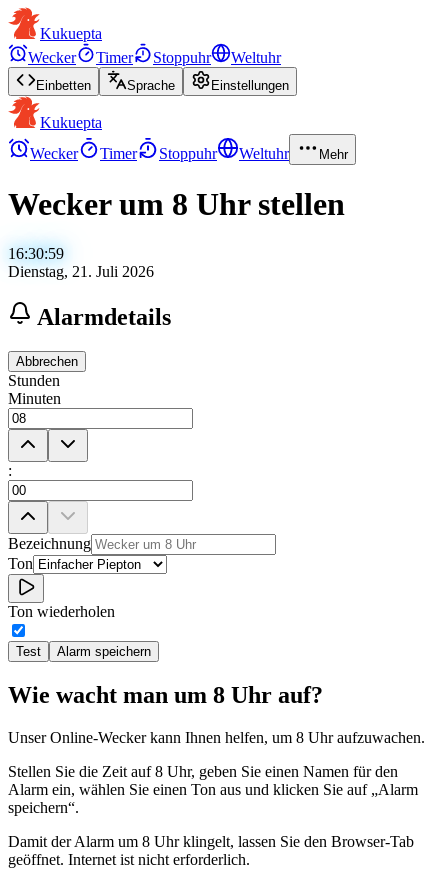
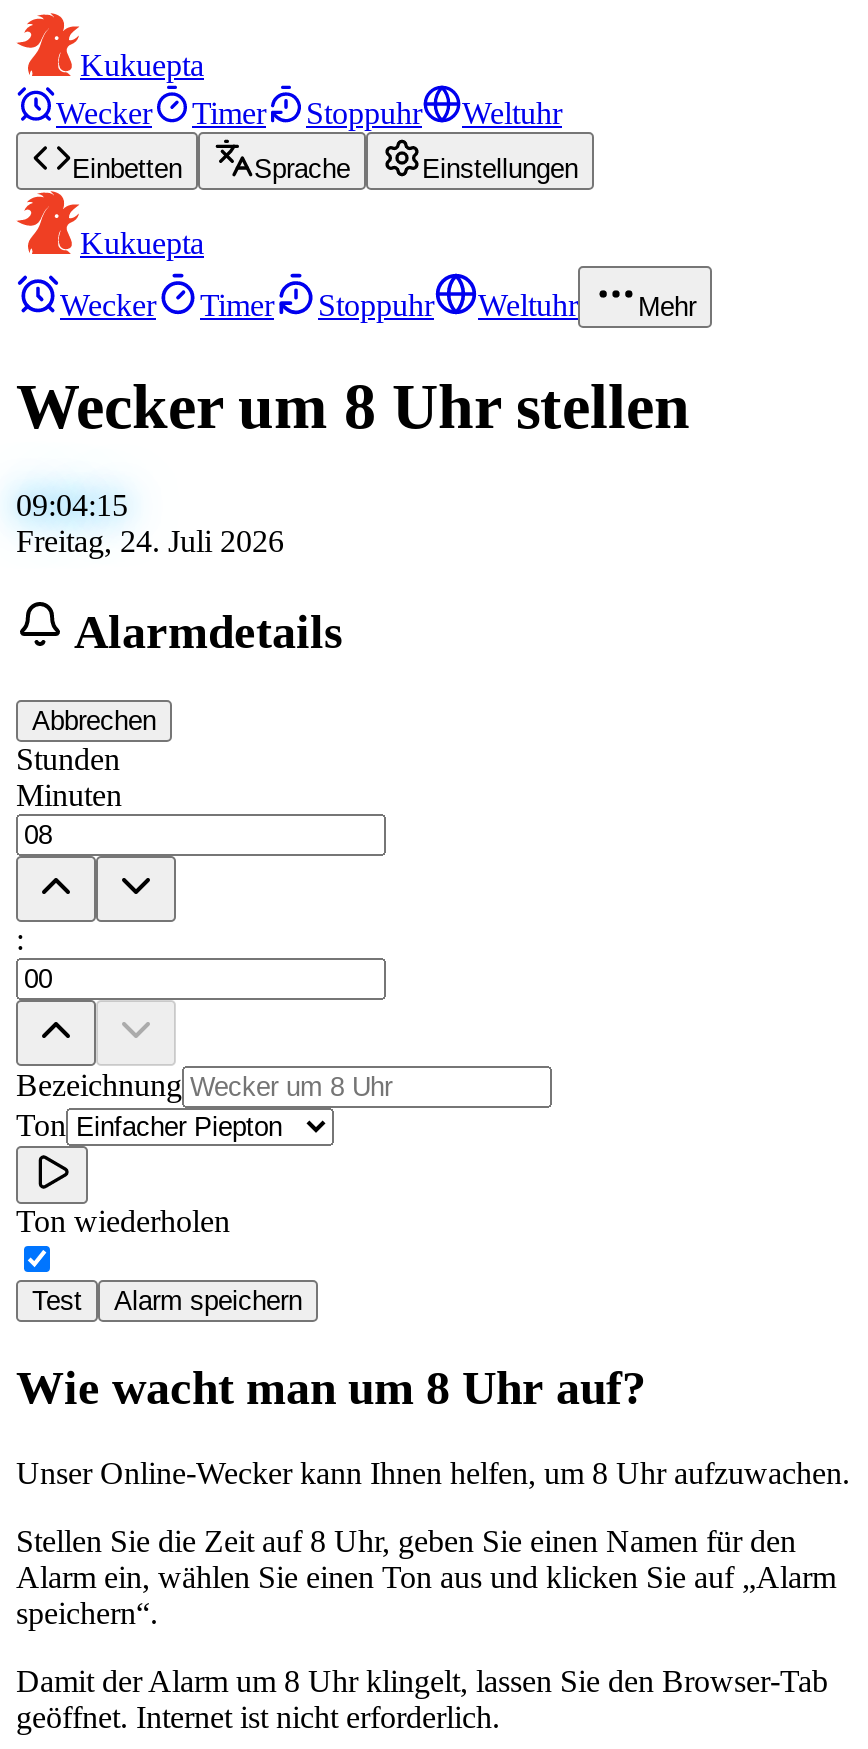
[8,245,64,262] 16:30:59 -> [16,488,128,522] 09:04:15
[8,263,154,280] Dienstag, 21. Juli 2026 -> [16,524,284,558] Freitag, 24. Juli 2026

